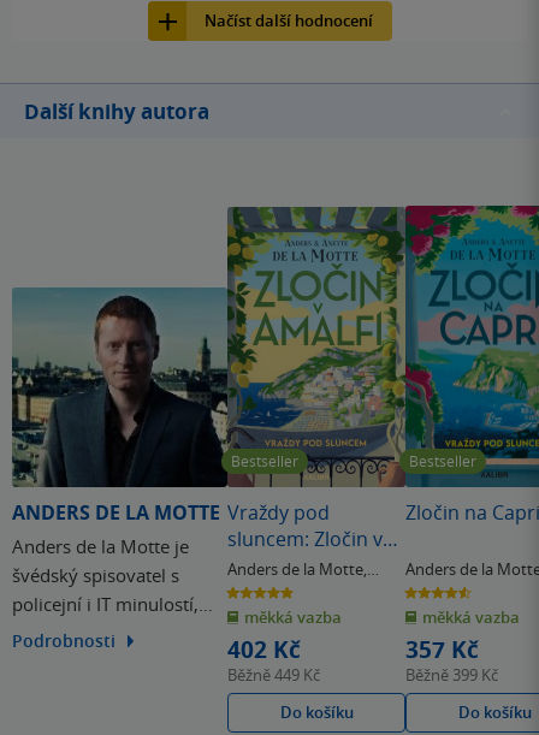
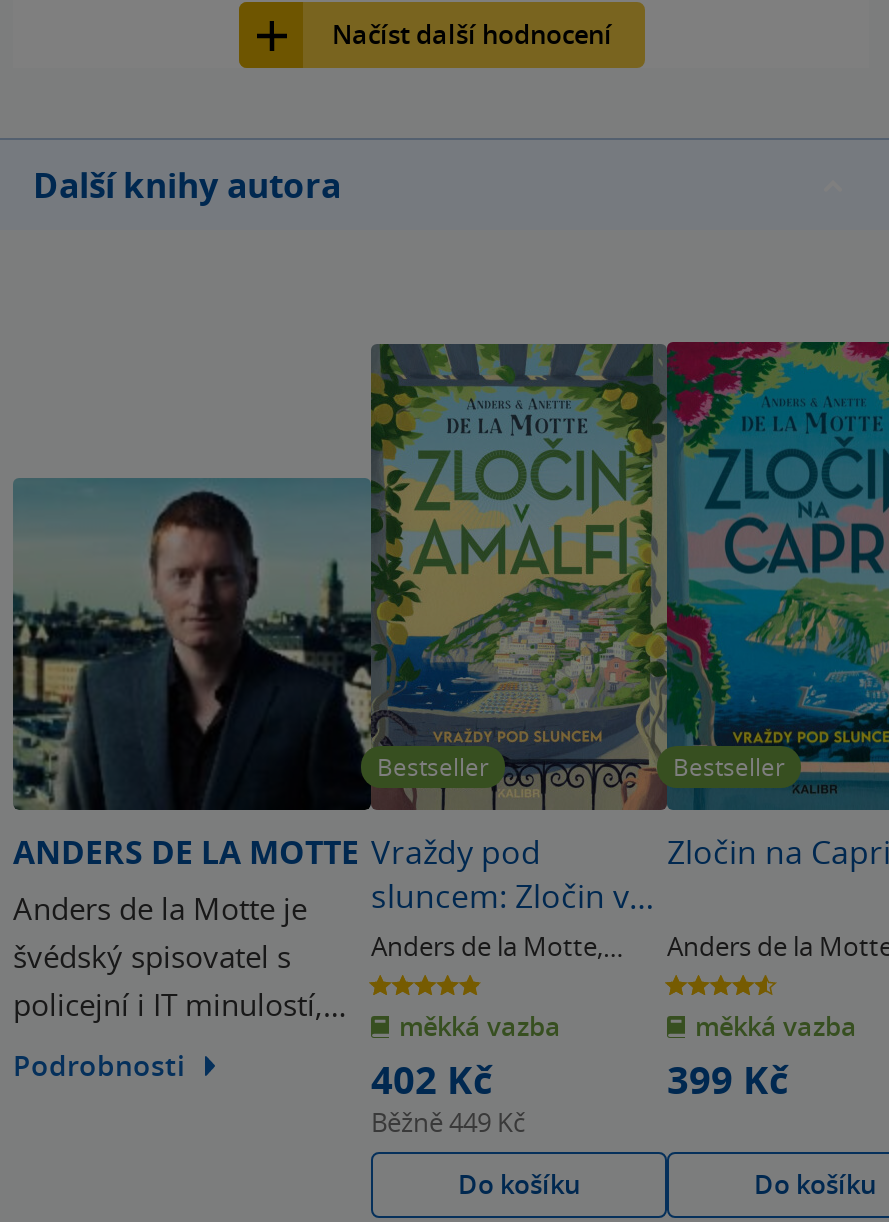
[405,634,498,686] 357 Kč | Běžně 399 Kč -> [667,1055,789,1107] 399 Kč

